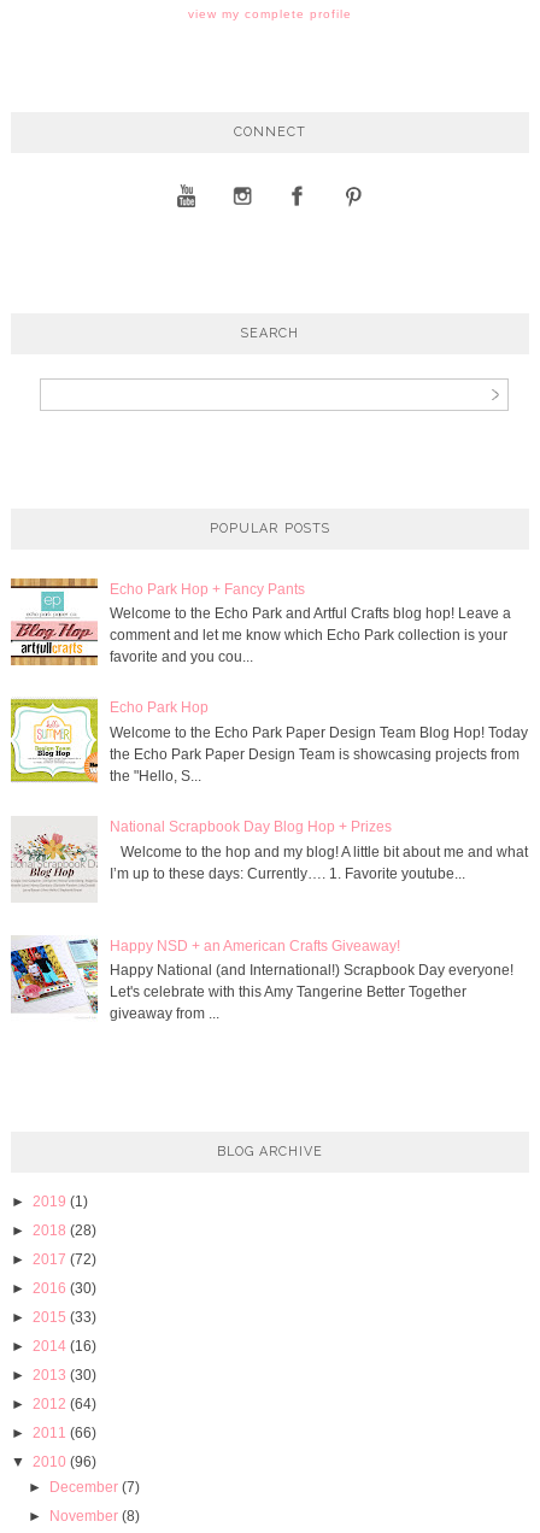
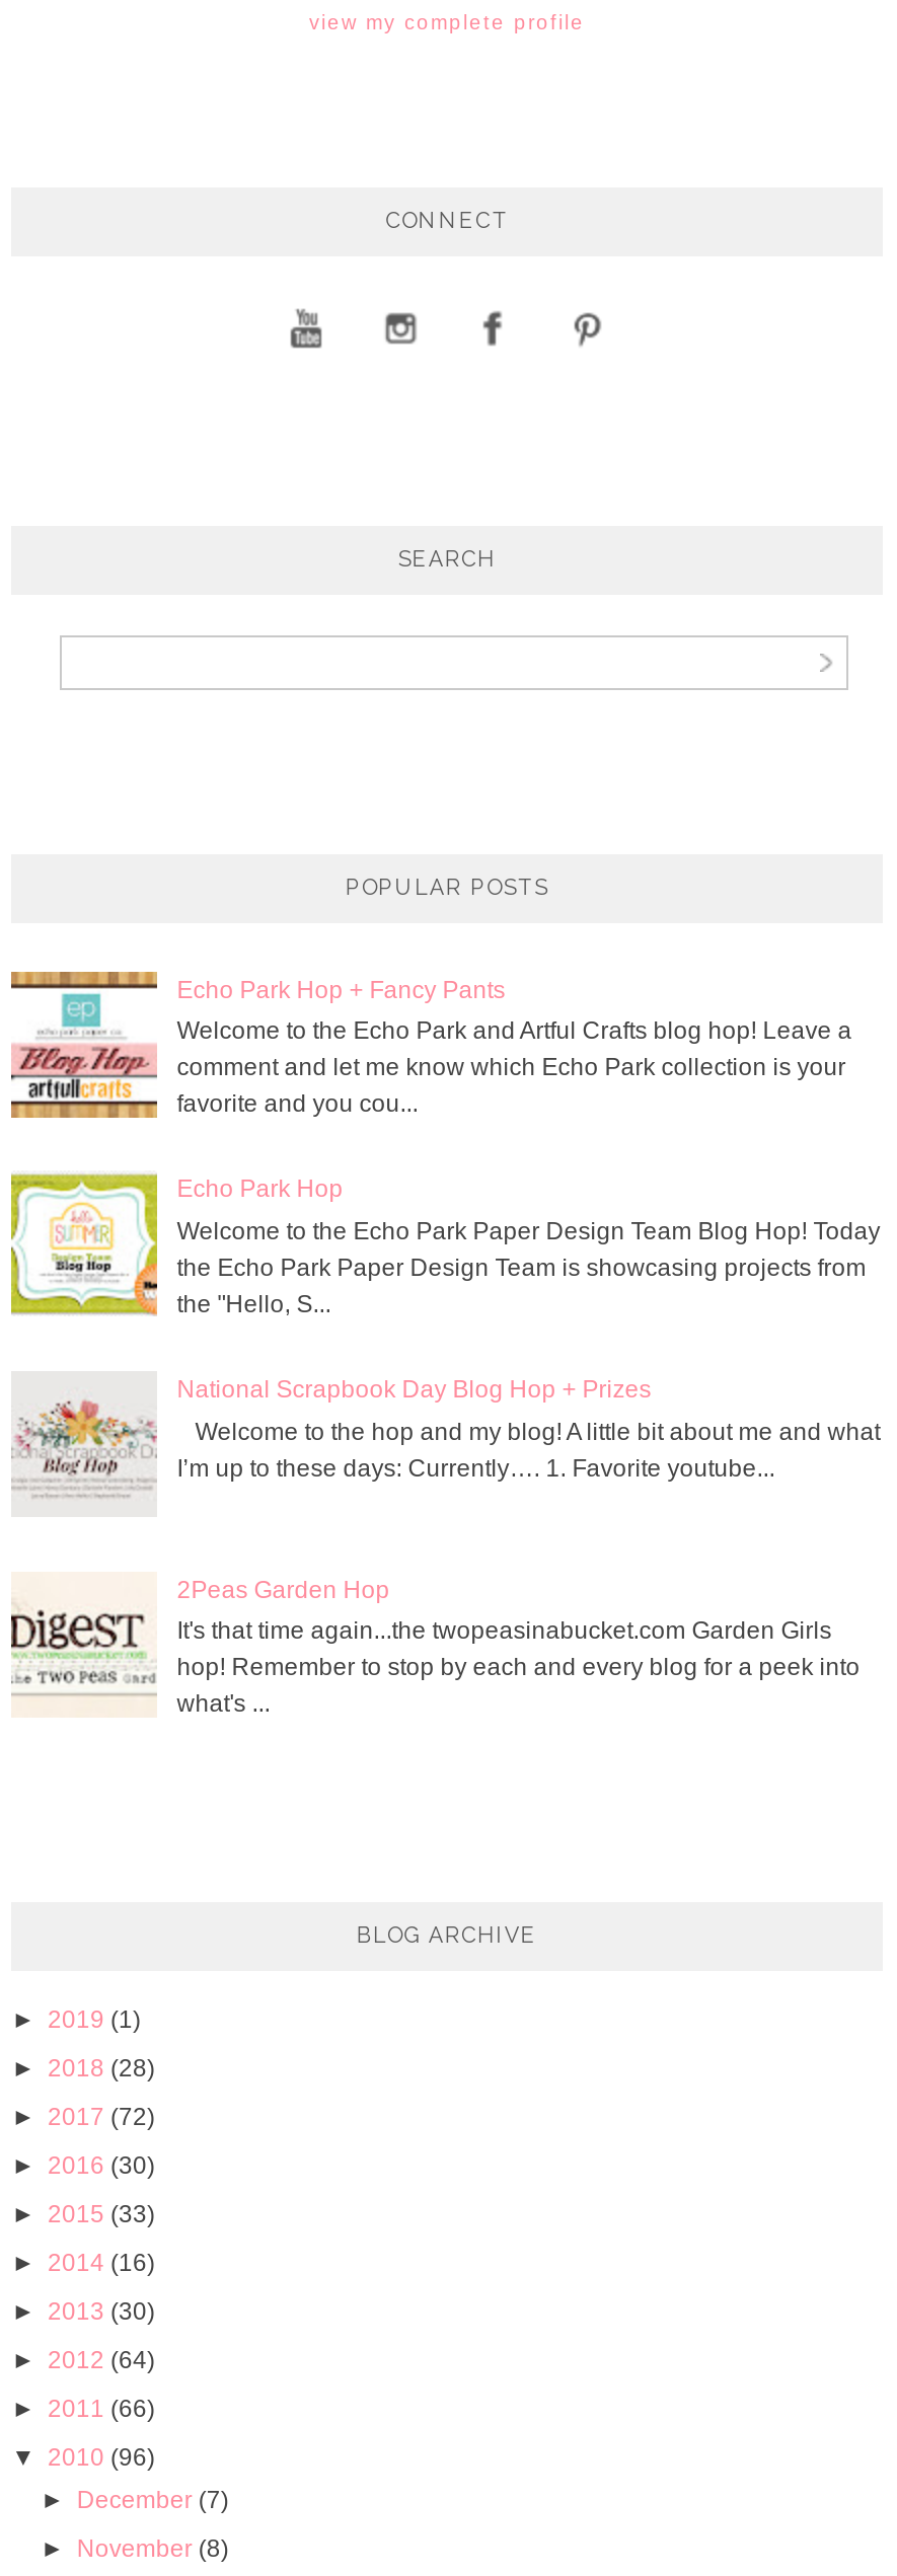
[10,936,400,1021] [image] | Happy NSD + an American Crafts Giveaway! -> [9,1572,390,1718] [image] | 2Peas Garden Hop
[109,962,513,1022] Happy National (and International!) Scrapbook Day everyone! | Let's celebrate with this Amy Tangerine Better Together | giveaway from ... -> [177,1617,860,1718] It's that time again...the twopeasinabucket.com Garden Girls | hop! Remember to stop by each and every blog for a peek into | what's ...

